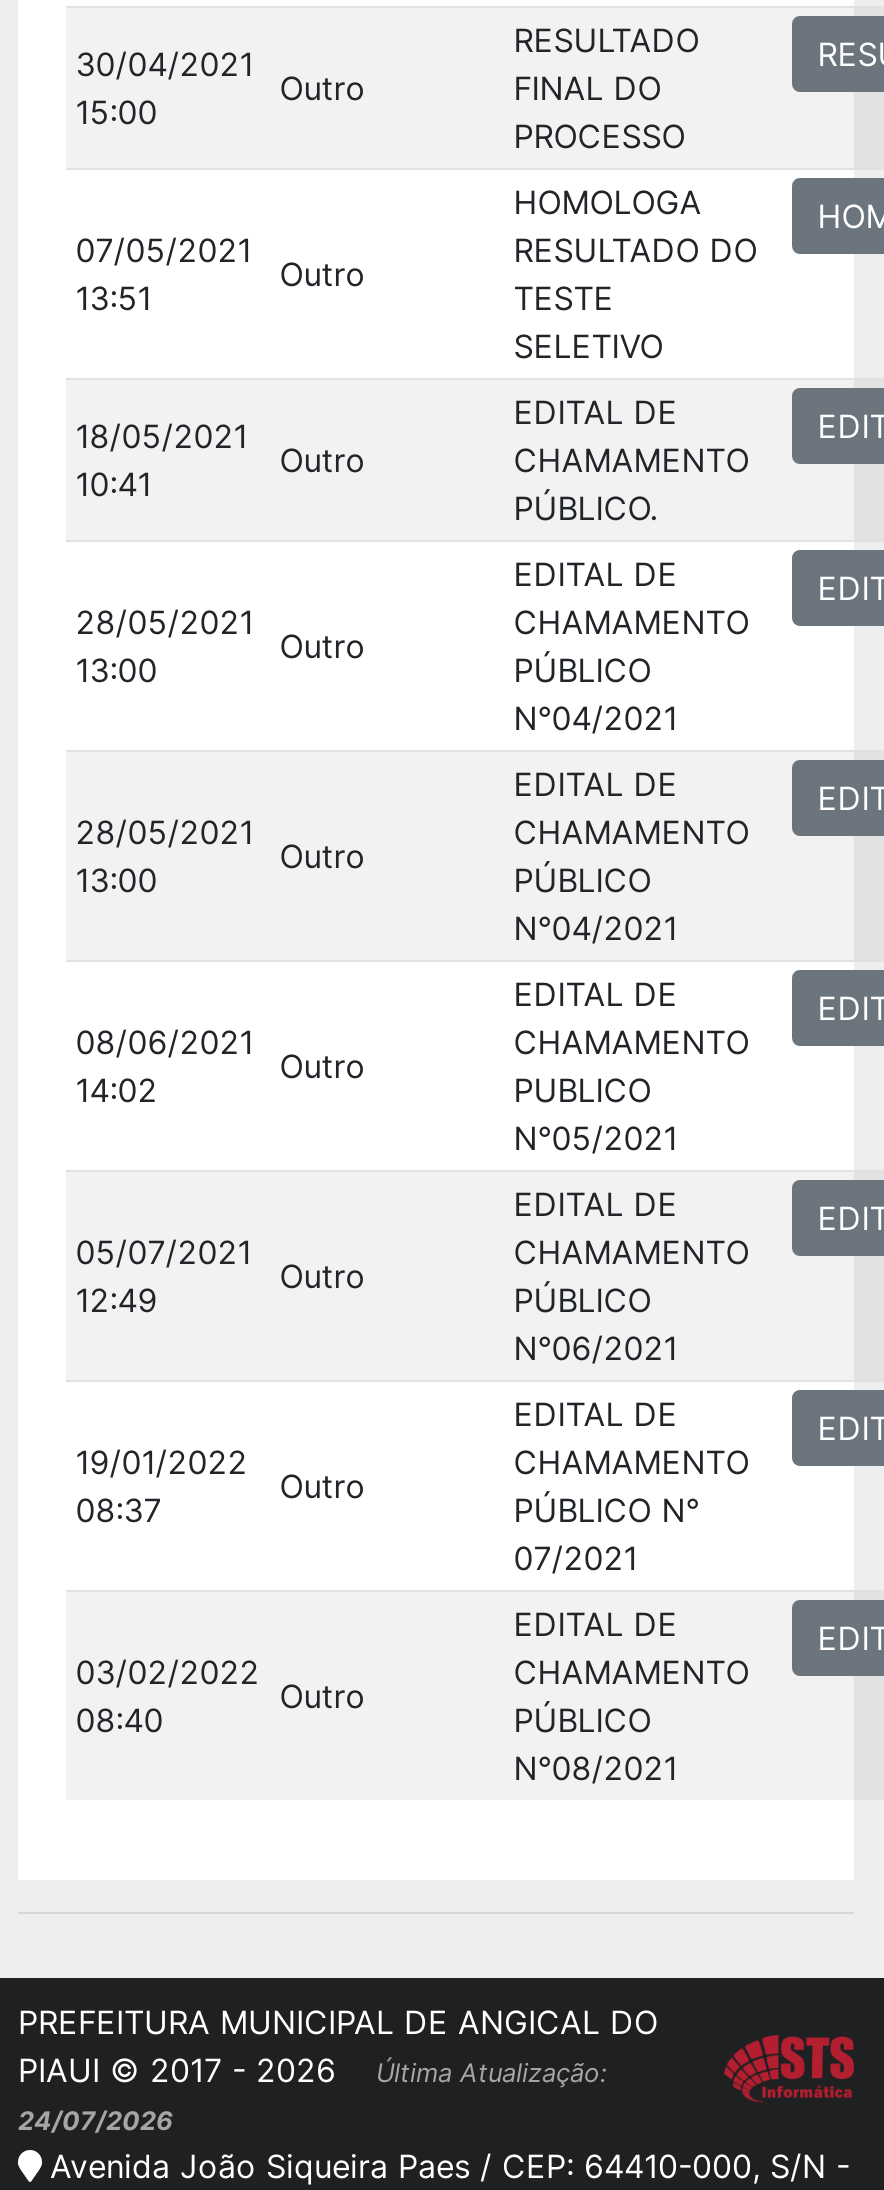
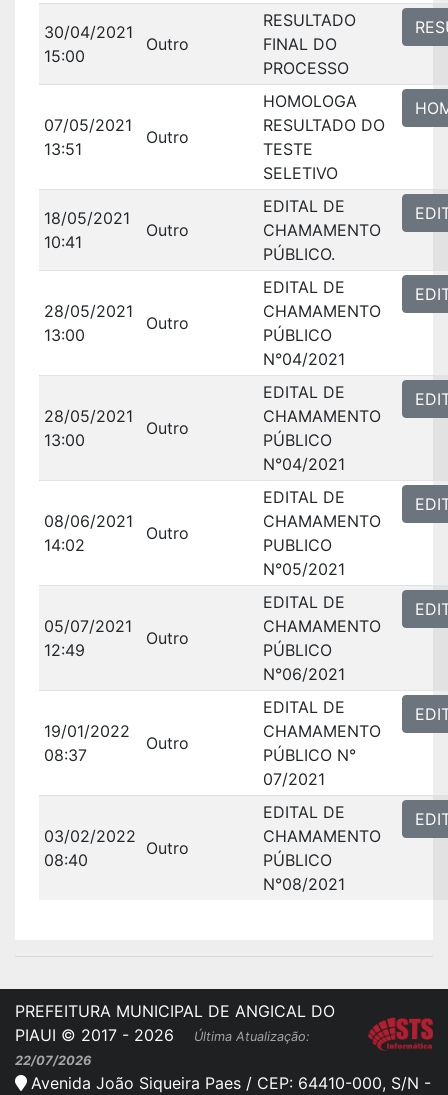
[18,2105,172,2135] 24/07/2026 -> [15,1052,91,1067] 22/07/2026

